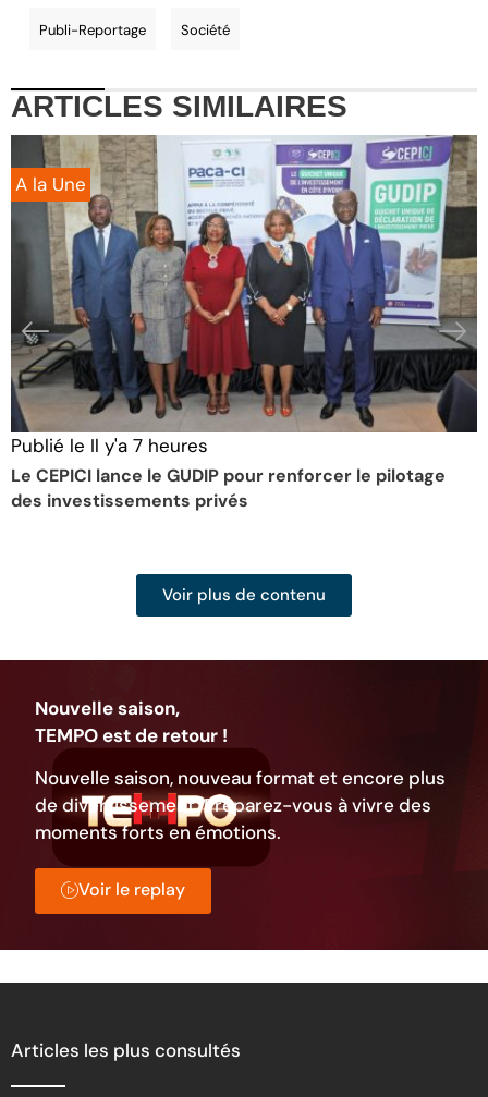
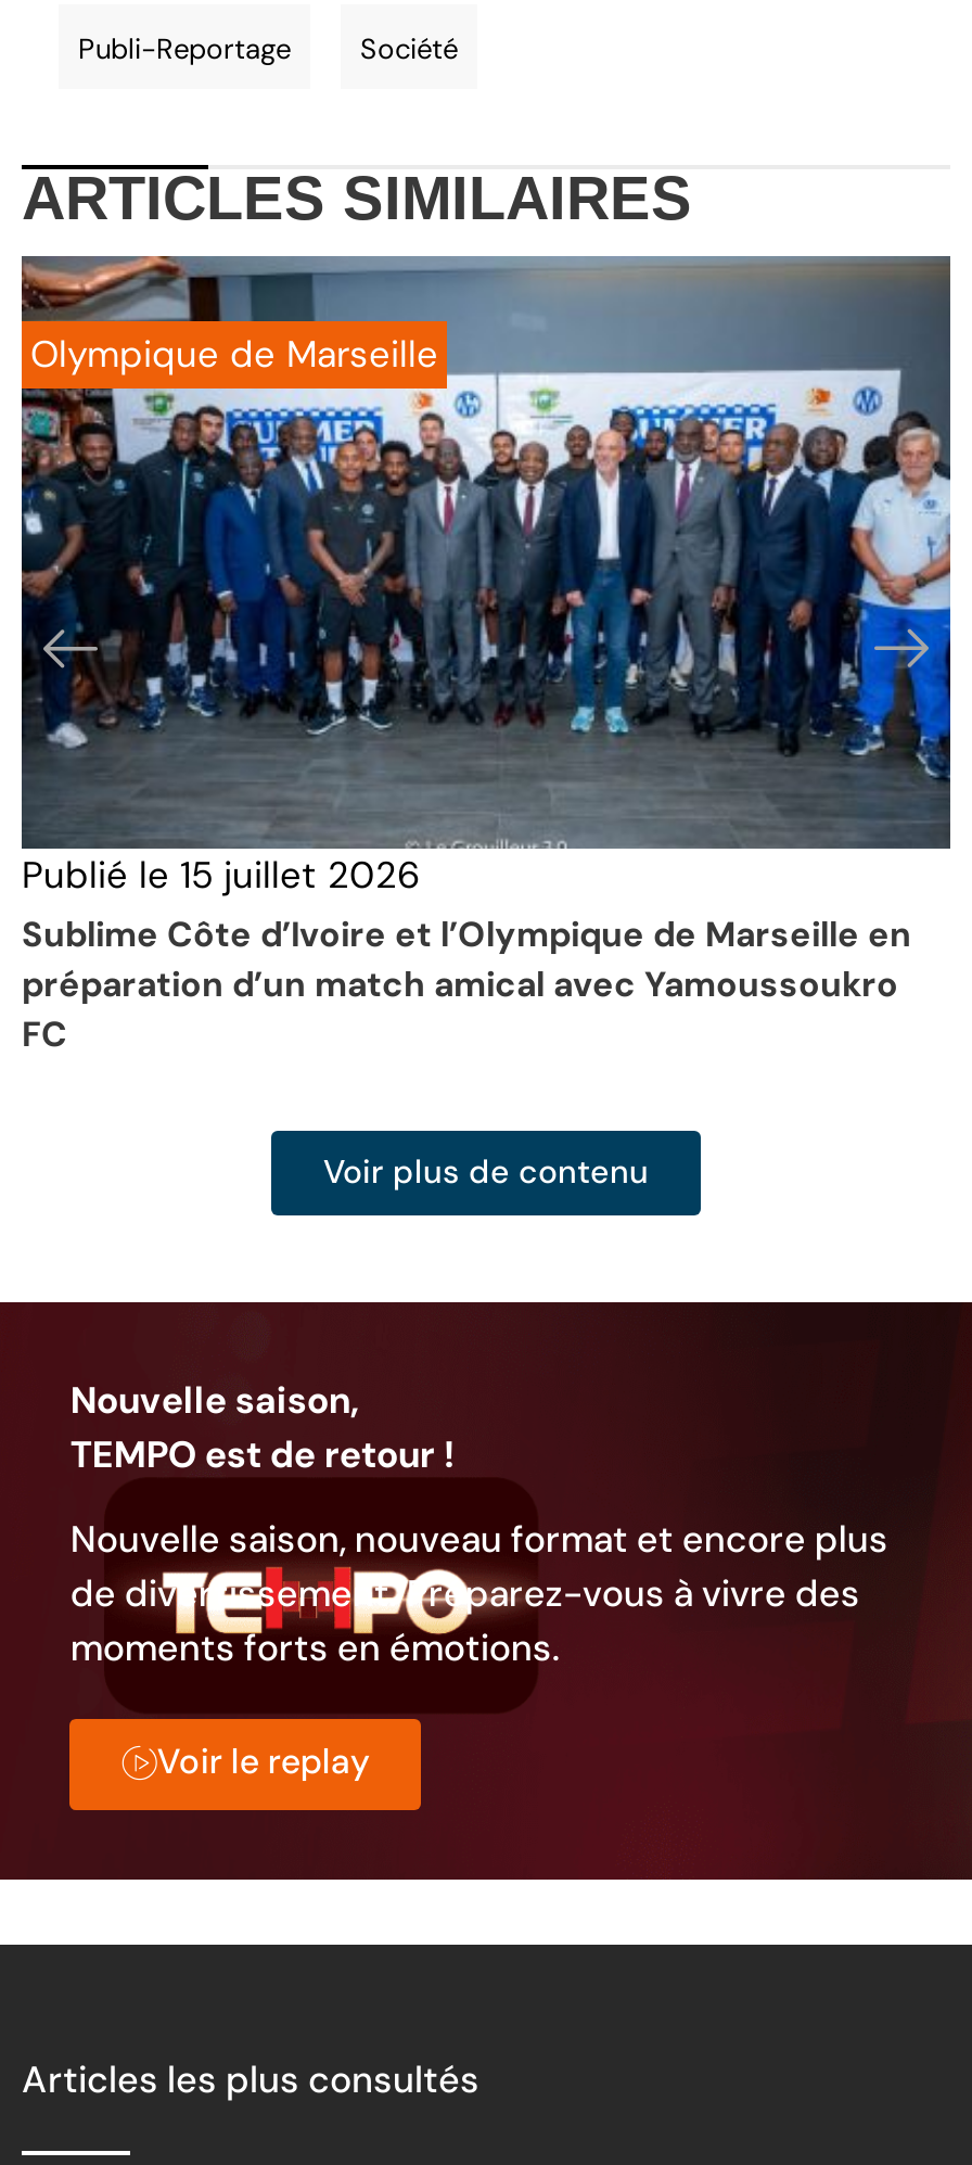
[10,135,478,434] [image] | A la Une -> [20,255,952,850] [image] | Olympique de Marseille
[11,433,446,512] Publié leIl y'a 7 heures | Le CEPICI lance le GUDIP pour renforcer le pilotage | des investissements privés -> [22,851,911,1057] Publié le 15 juillet 2026 | Sublime Côte d’Ivoire et l’Olympique de Marseille en | préparation d’un match amical avec Yamoussoukro | FC

